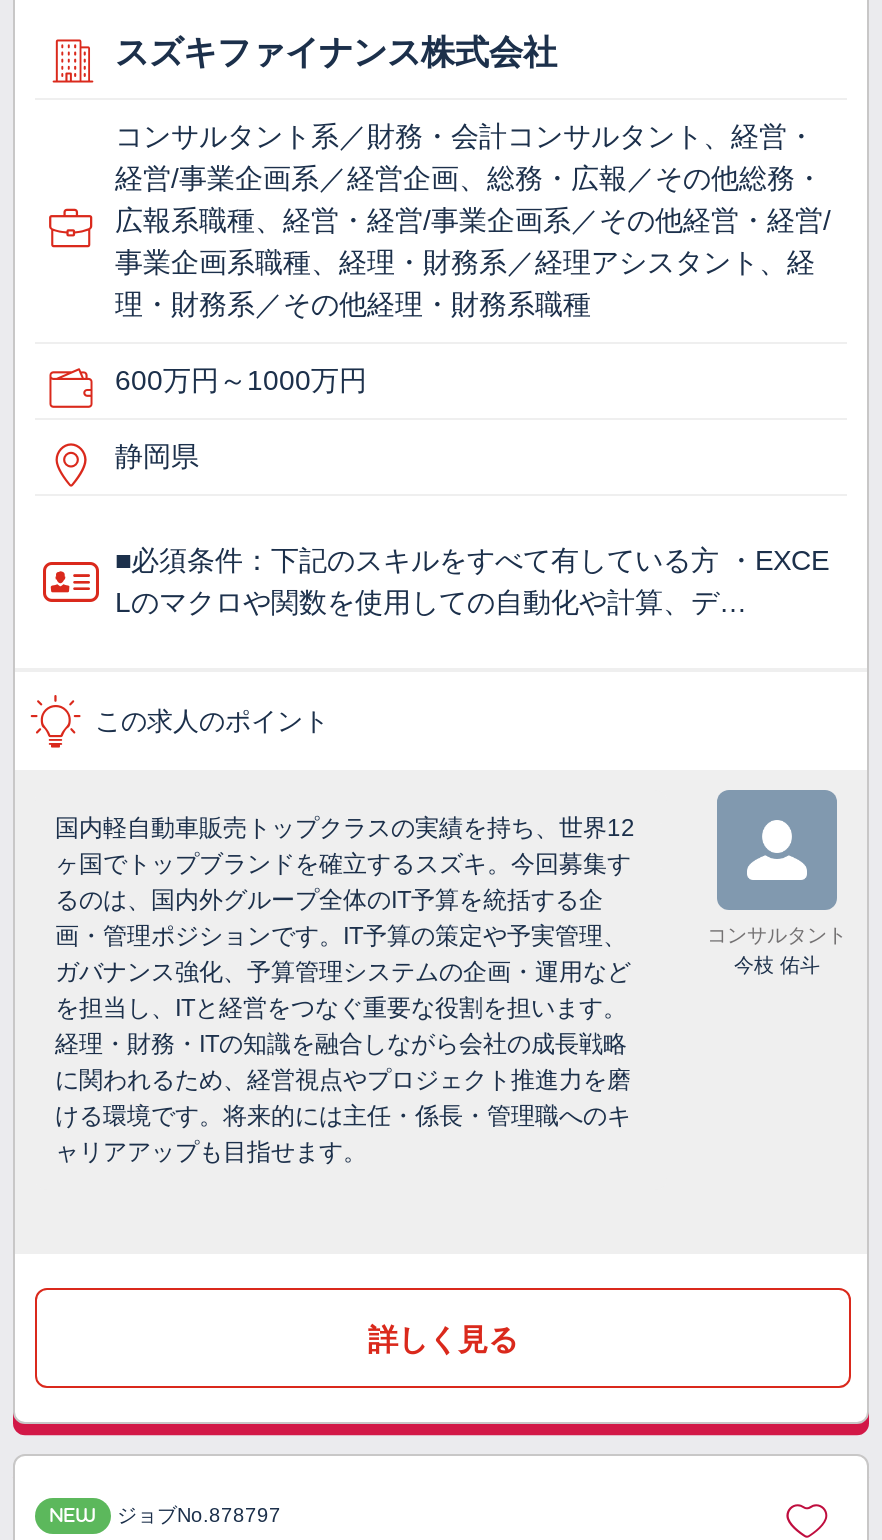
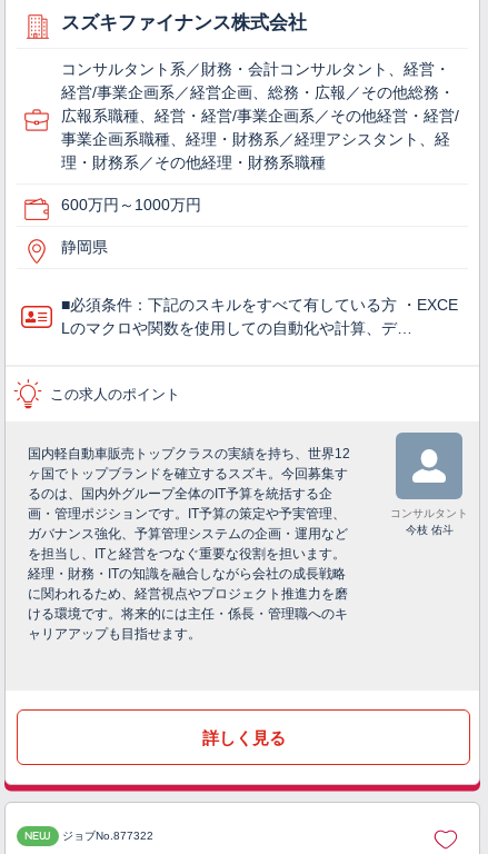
[49,1503,281,1529] NEW ジョブNo.878797 -> [24,829,153,843] NEW ジョブNo.877322

